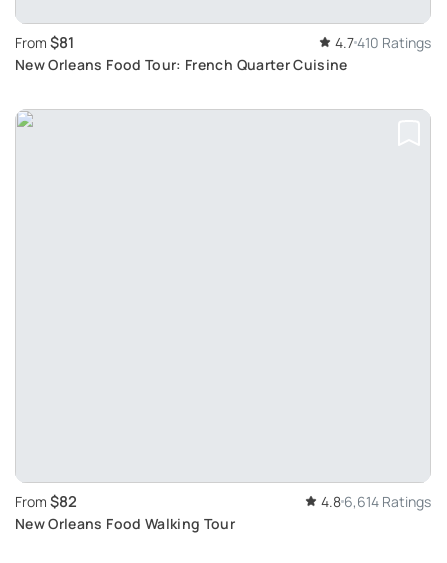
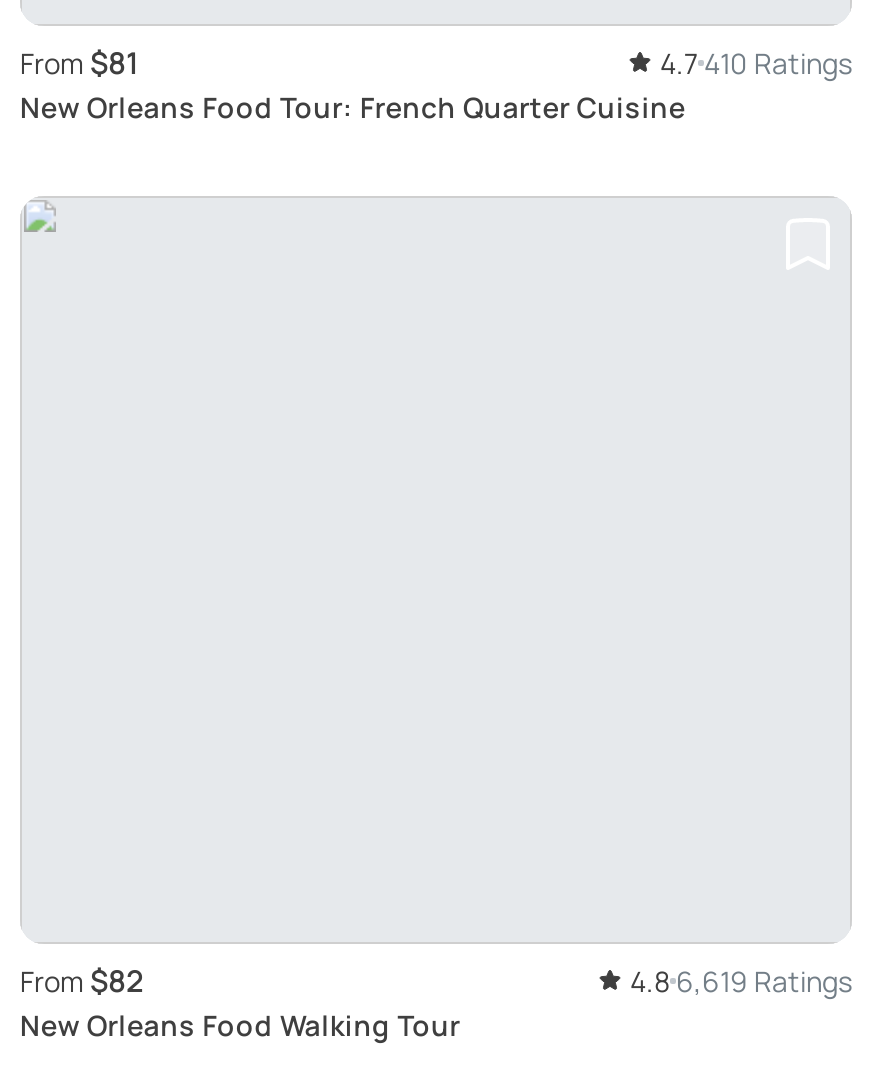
[321,492,431,511] 4.8 6,614 Ratings -> [630,962,852,1000] 4.8 6,619 Ratings

